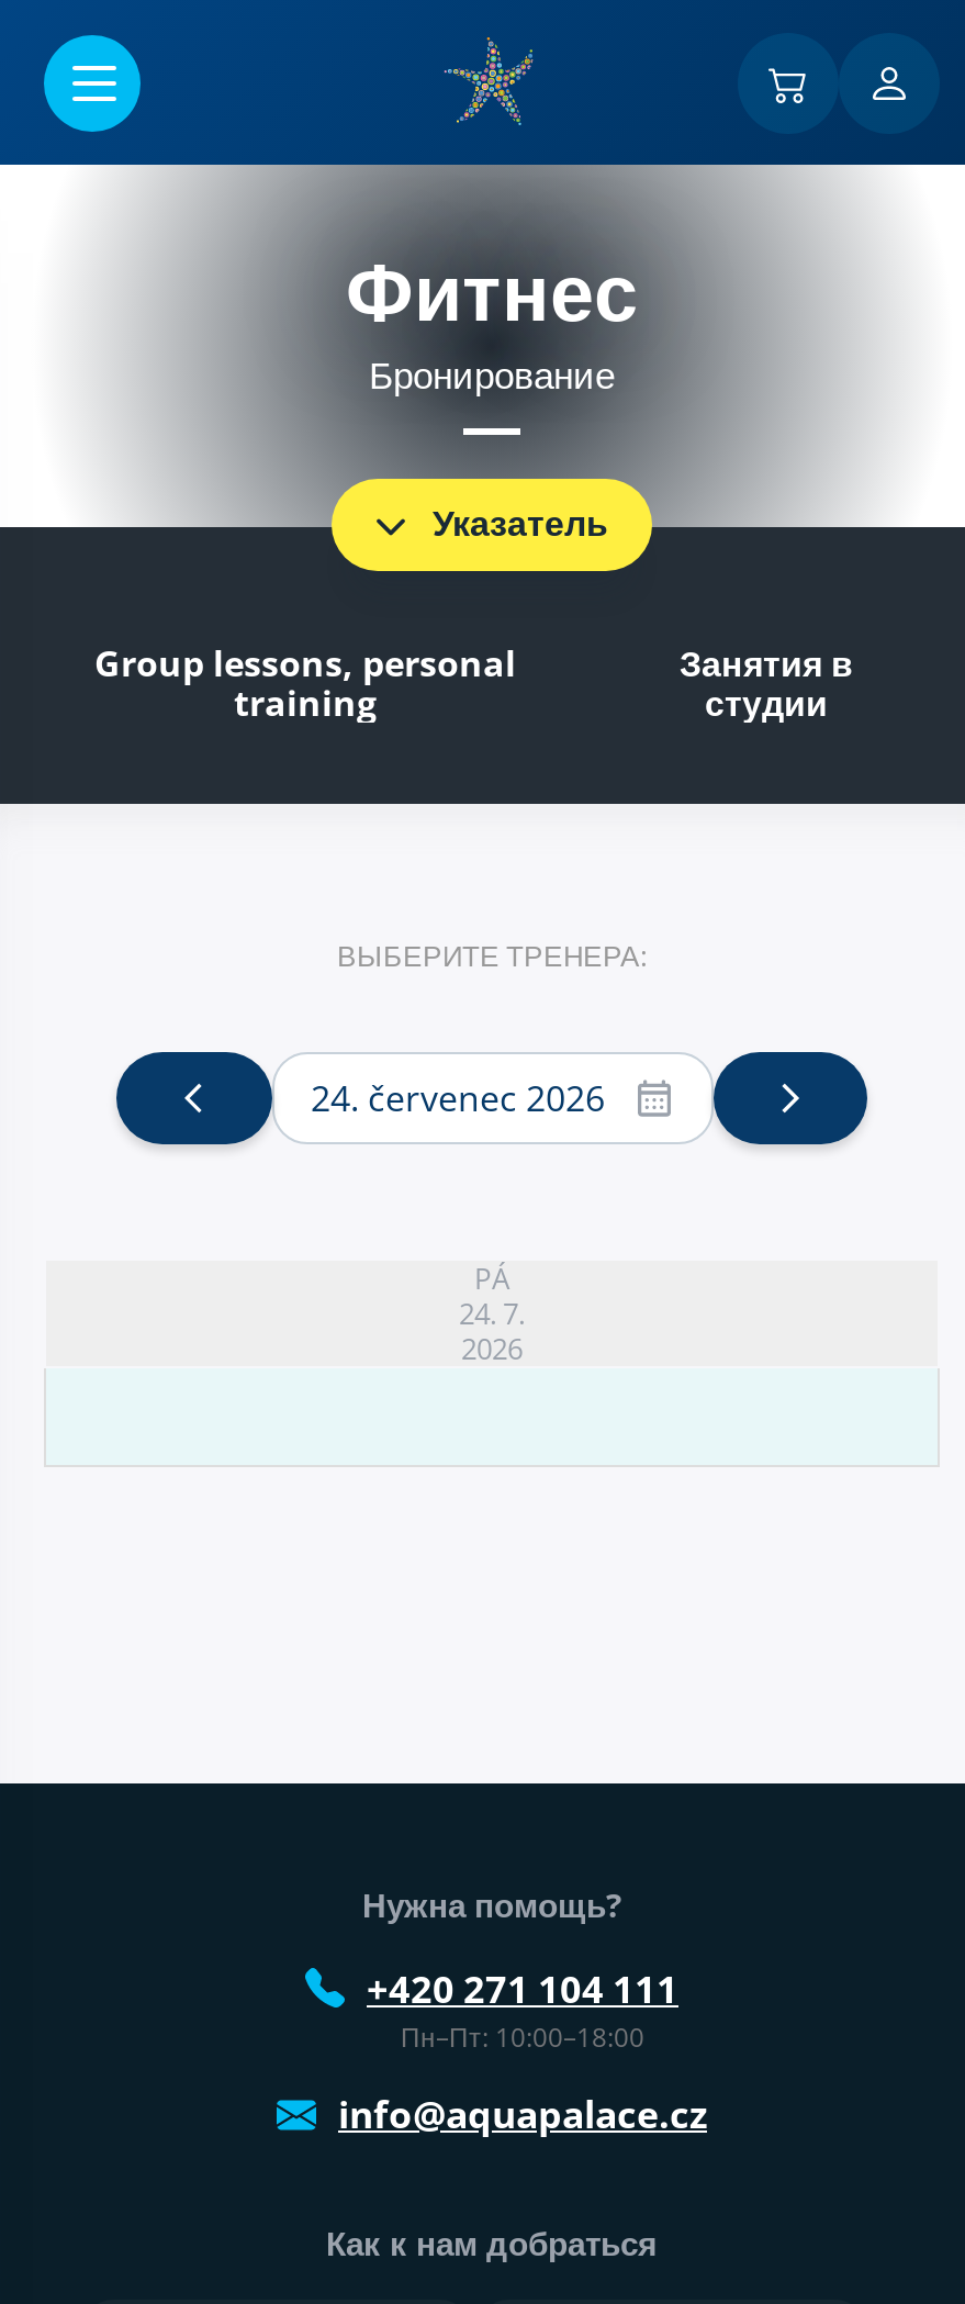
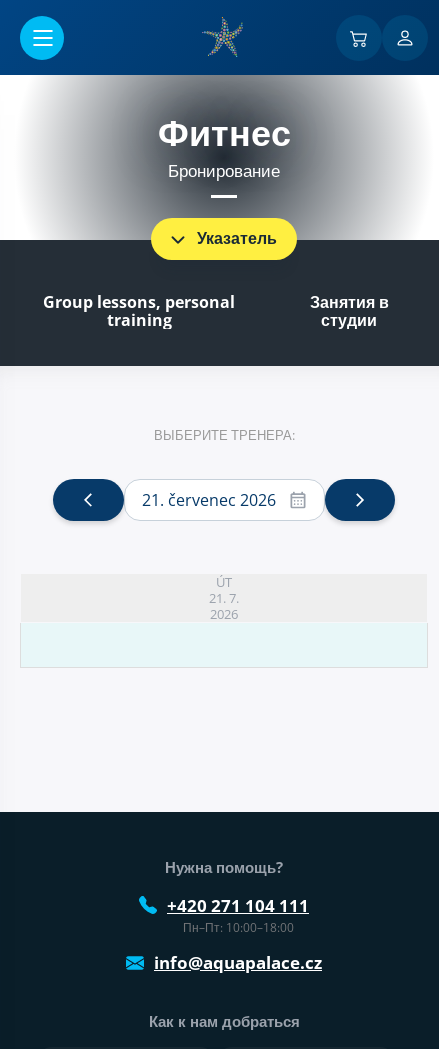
[311,1074,605,1122] 24. červenec 2026 -> [141,489,275,511] 21. červenec 2026
[459,1258,525,1333] PÁ | 24. 7. -> [209,573,239,607] ÚT | 21. 7.

